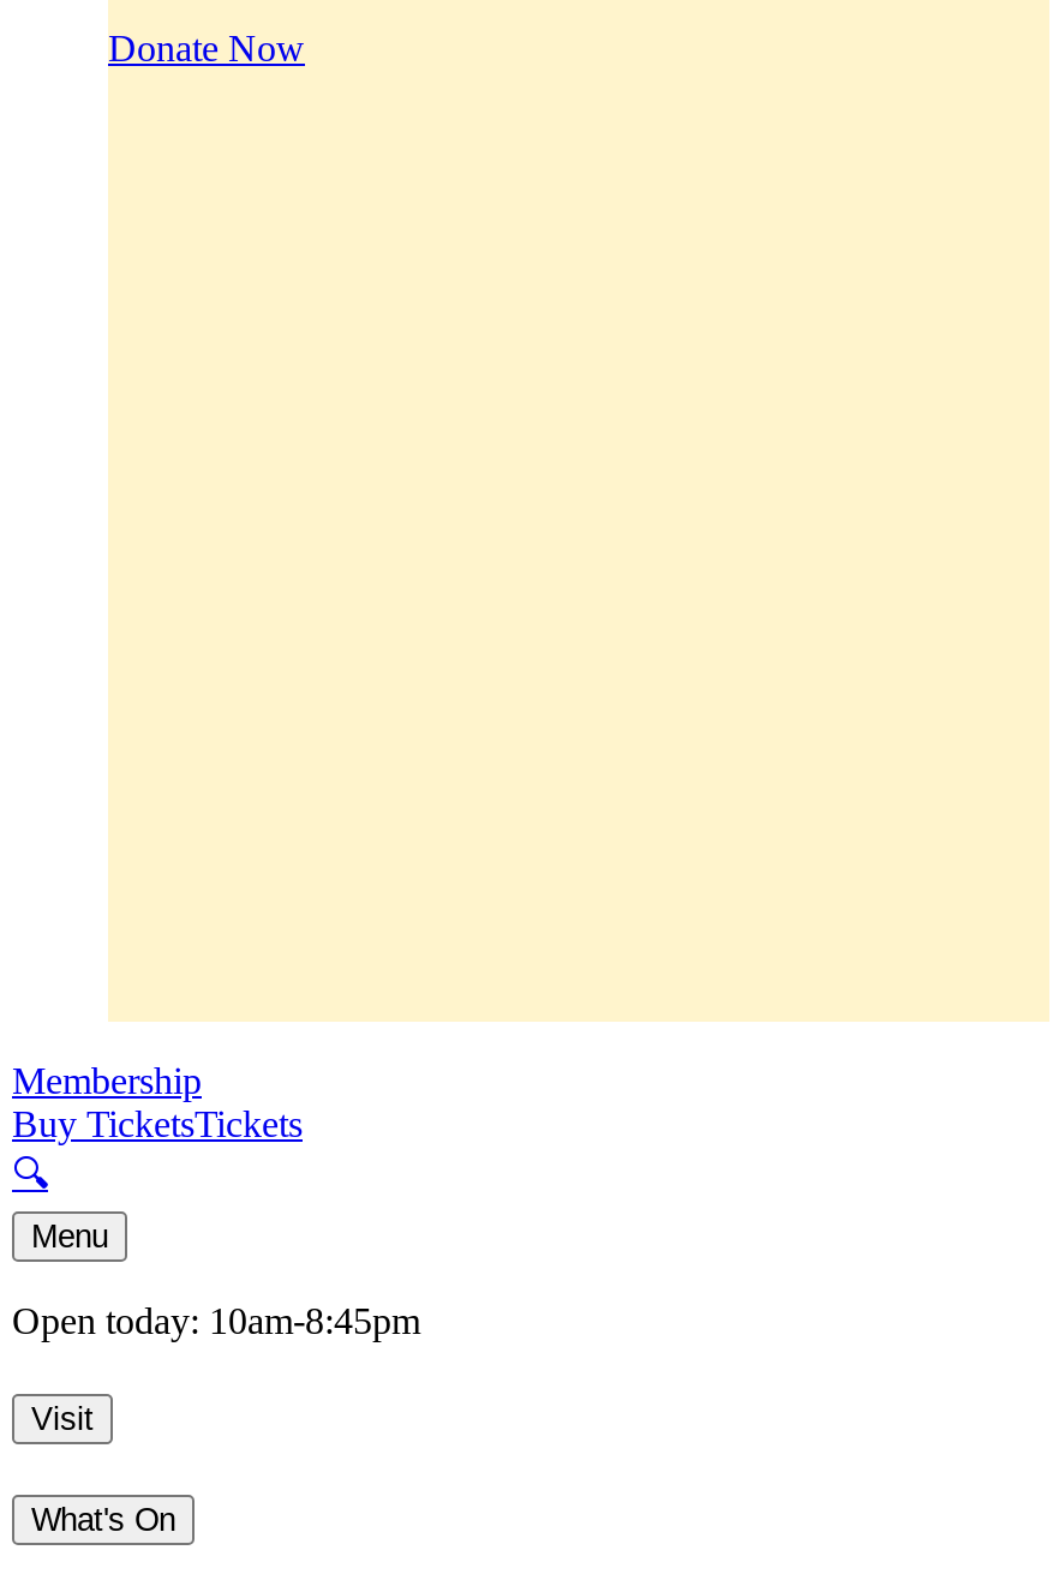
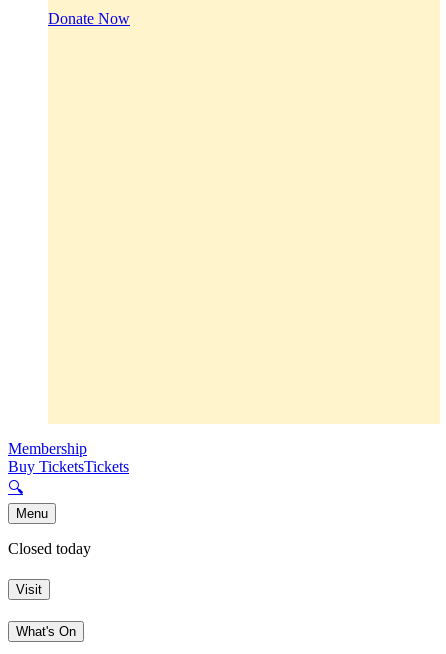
[12,1301,420,1342] Open today: 10am-8:45pm -> [8,540,91,557] Closed today

